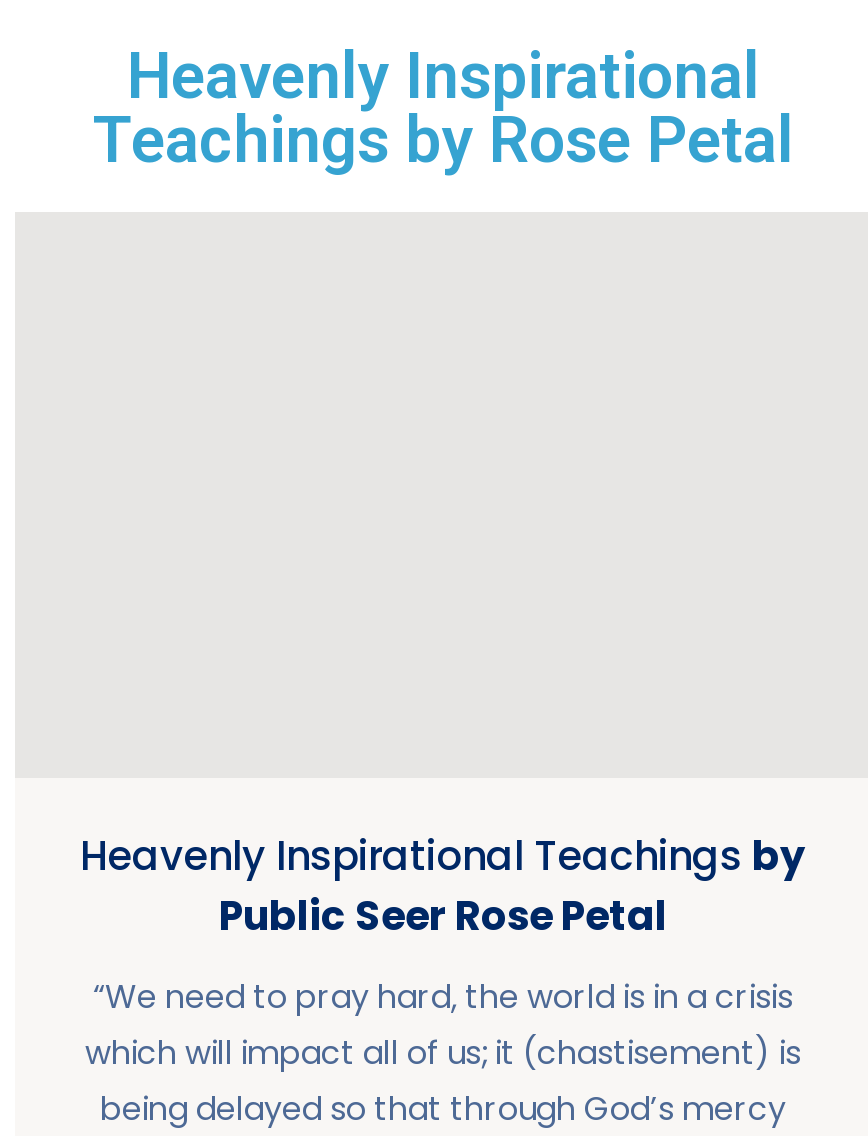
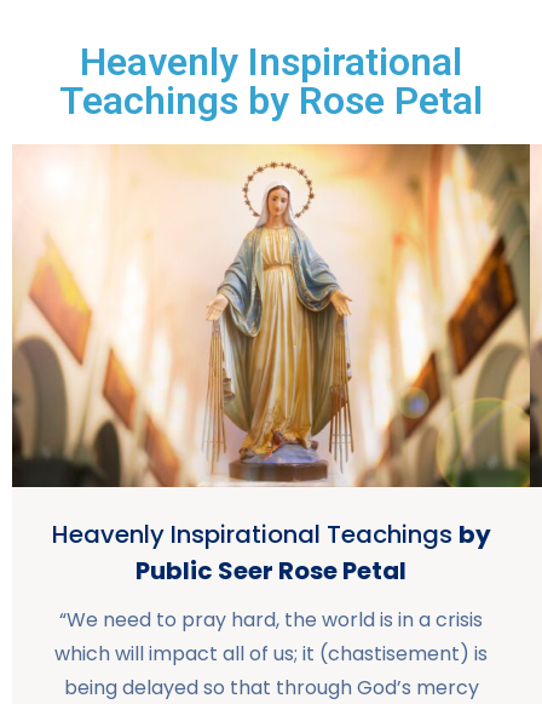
none -> [11,143,538,488] [image]

